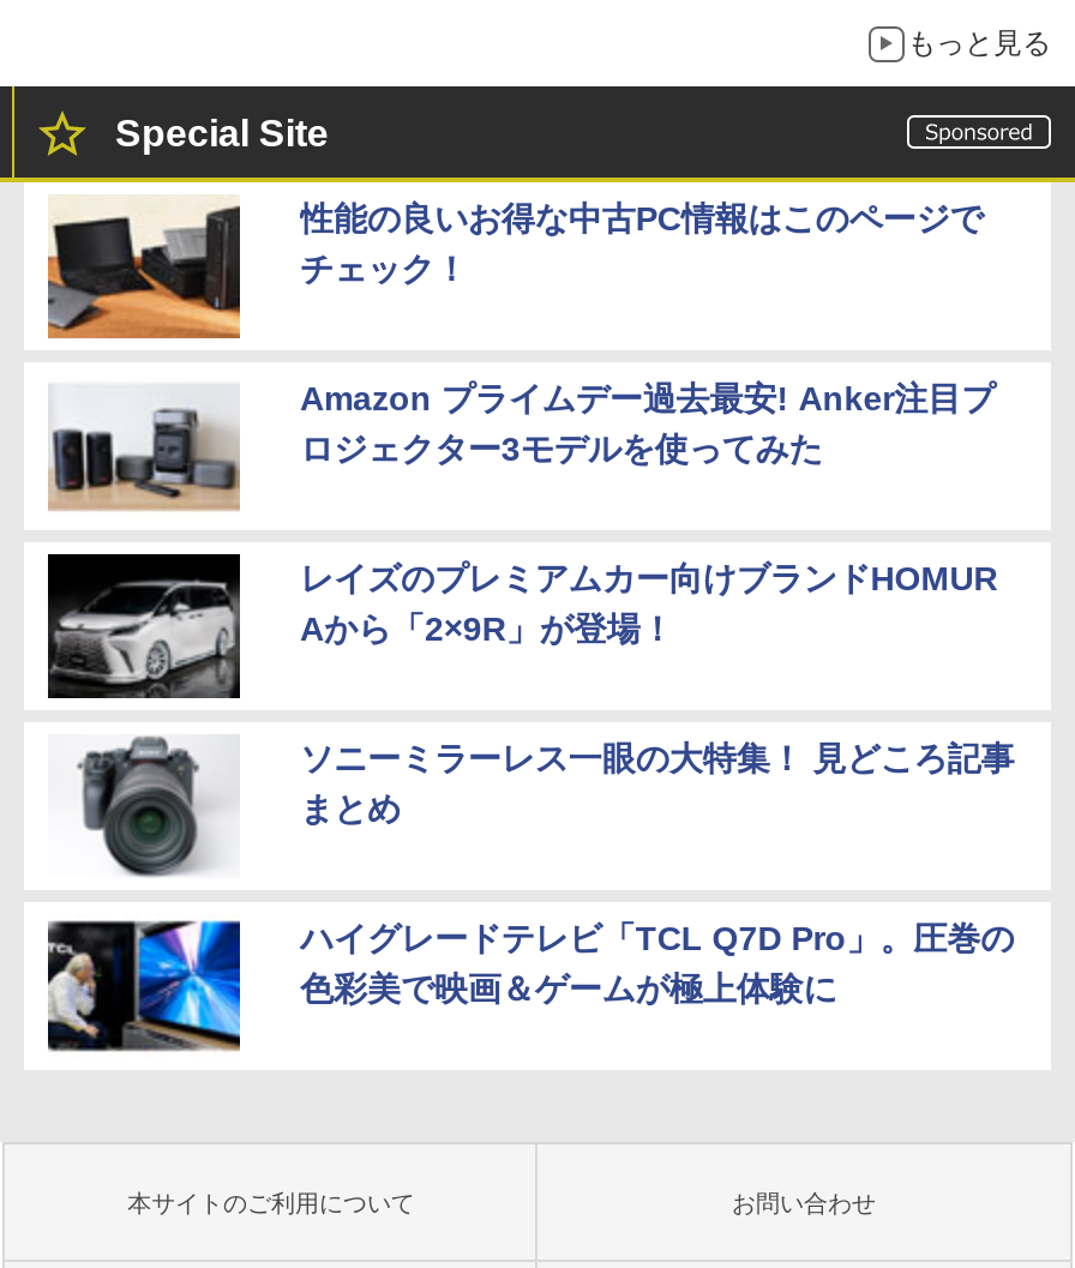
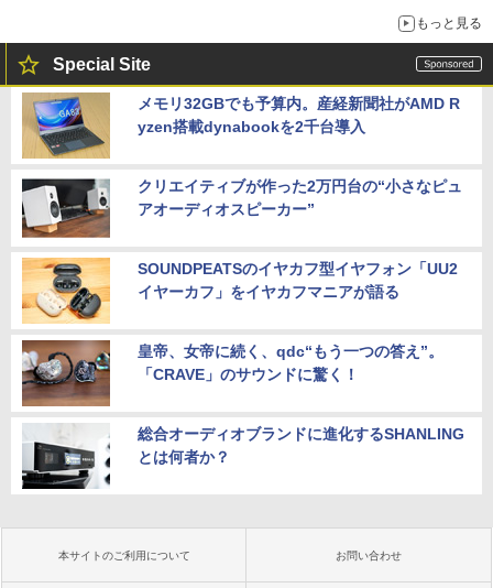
[46,197,983,338] [image] | 性能の良いお得な中古PC情報はこのページで | チェック！ -> [21,92,460,159] [image] | メモリ32GBでも予算内。産経新聞社がAMD R | yzen搭載dynabookを2千台導入
[48,379,995,511] [image] | Amazon プライムデー過去最安! Anker注目プ | ロジェクター3モデルを使ってみた -> [21,177,462,238] [image] | クリエイティブが作った2万円台の“小さなピュ | アオーディオスピーカー”
[46,552,997,701] [image] | レイズのプレミアムカー向けブランドHOMUR | Aから「2×9R」が登場！ -> [21,257,457,324] [image] | SOUNDPEATSのイヤカフ型イヤフォン「UU2 | イヤーカフ」をイヤカフマニアが語る
[48,734,1014,878] [image] | ソニーミラーレス一眼の大特集！ 見どころ記事 | まとめ -> [21,339,443,407] [image] | 皇帝、女帝に続く、qdc“もう一つの答え”。 | 「CRAVE」のサウンドに驚く！
[46,919,1014,1058] [image] | ハイグレードテレビ「TCL Q7D Pro」。圧巻の | 色彩美で映画＆ゲームが極上体験に -> [21,425,464,490] [image] | 総合オーディオブランドに進化するSHANLING | とは何者か？

